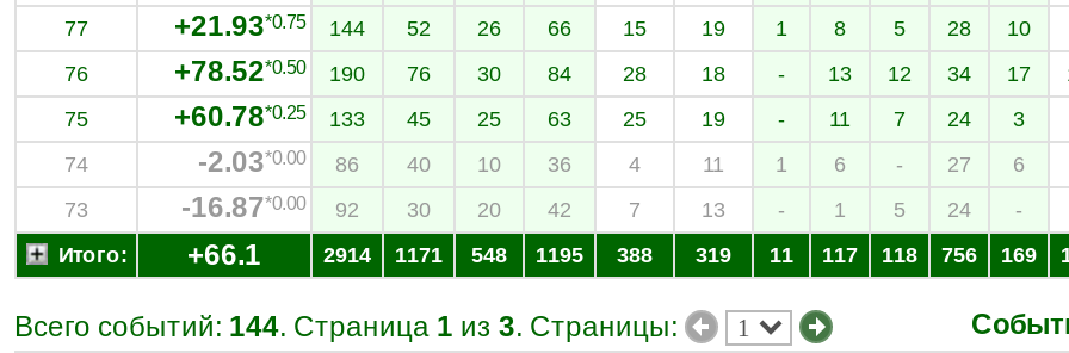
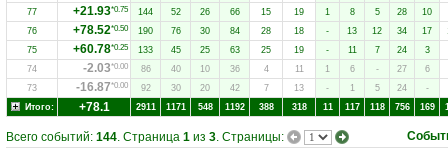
[187,239,261,272] +66.1 -> [78,100,109,114] +78.1
[323,243,371,267] 2914 -> [135,102,155,112] 2911
[536,243,583,267] 1195 -> [224,102,244,112] 1192
[696,243,731,267] 319 -> [291,102,306,112] 318

